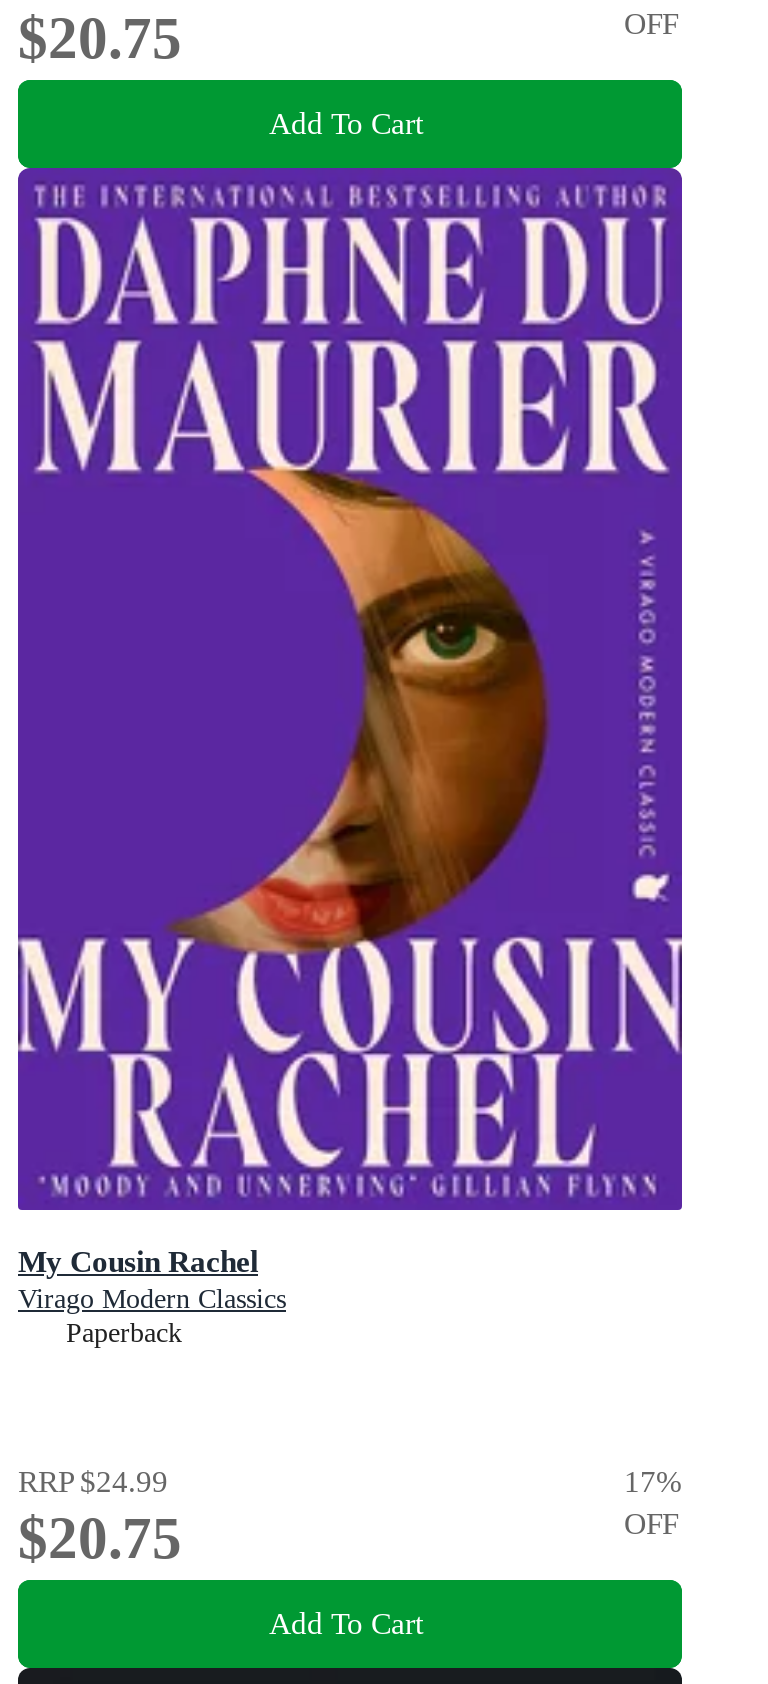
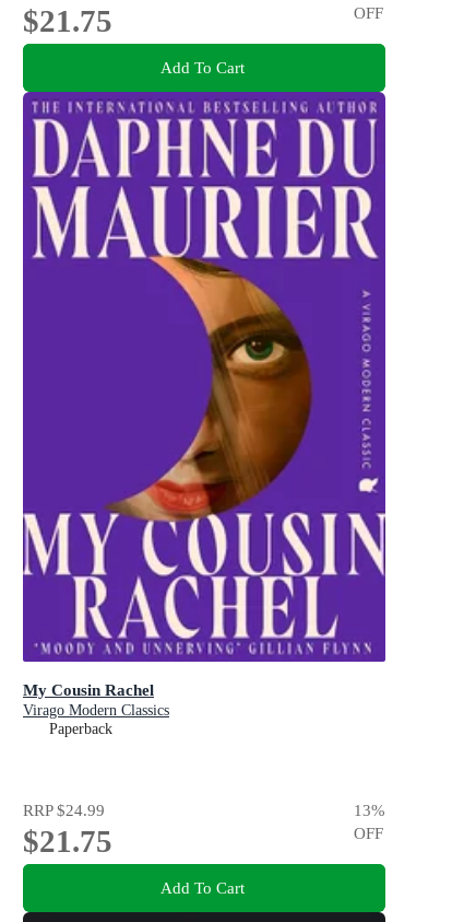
[18,6,182,70] $20.75 -> [23,3,112,38] $21.75
[624,1465,682,1499] 17% -> [354,801,385,820] 13%
[18,1507,182,1571] $20.75 -> [23,824,112,859] $21.75

